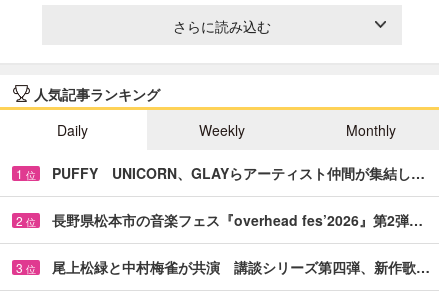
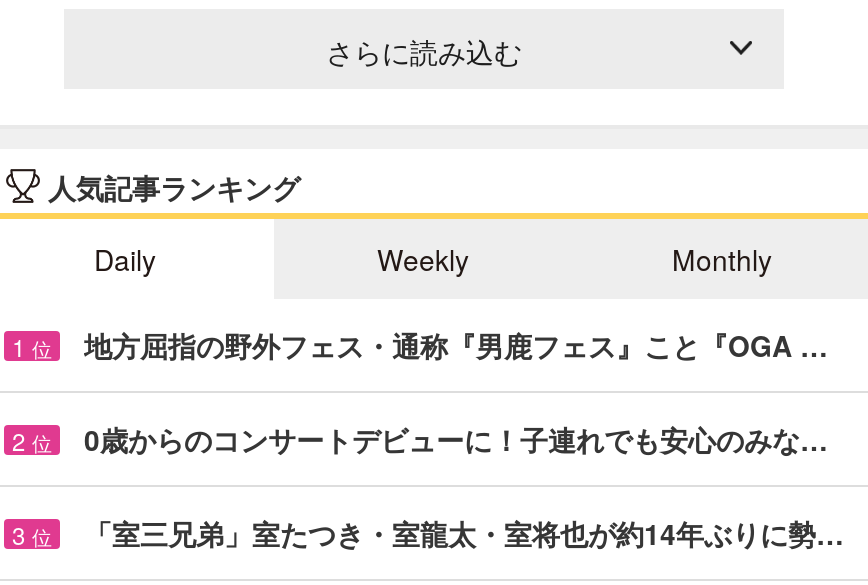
[52,163,425,183] PUFFY UNICORN、GLAYらアーティスト仲間が集結し… -> [84,325,828,365] 地方屈指の野外フェス・通称『男鹿フェス』こと『OGA …
[52,210,423,230] 長野県松本市の音楽フェス『overhead fes’2026』第2弾… -> [84,419,828,459] 0歳からのコンサートデビューに！子連れでも安心のみな…
[52,257,430,277] 尾上松緑と中村梅雀が共演 講談シリーズ第四弾、新作歌… -> [84,513,844,553] 「室三兄弟」室たつき・室龍太・室将也が約14年ぶりに勢…

